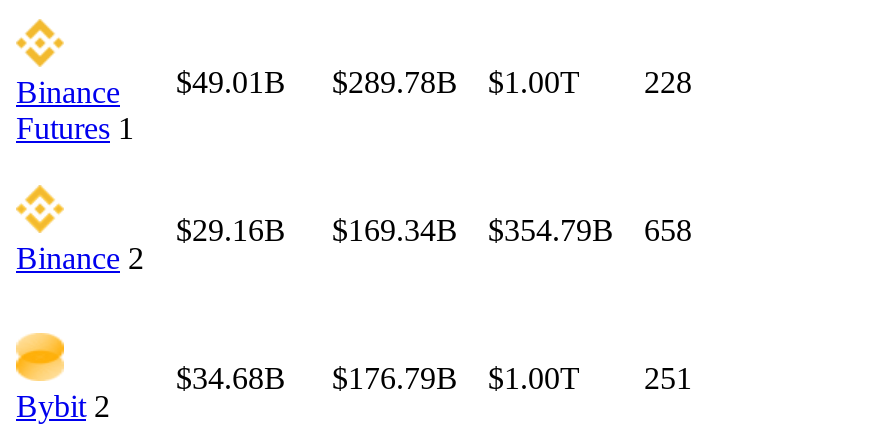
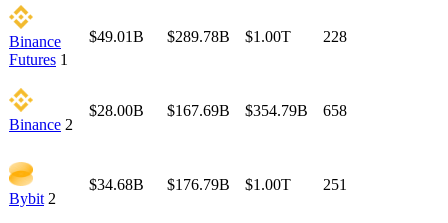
[176,213,458,247] $29.16B | $169.34B -> [89,102,230,119] $28.00B | $167.69B

